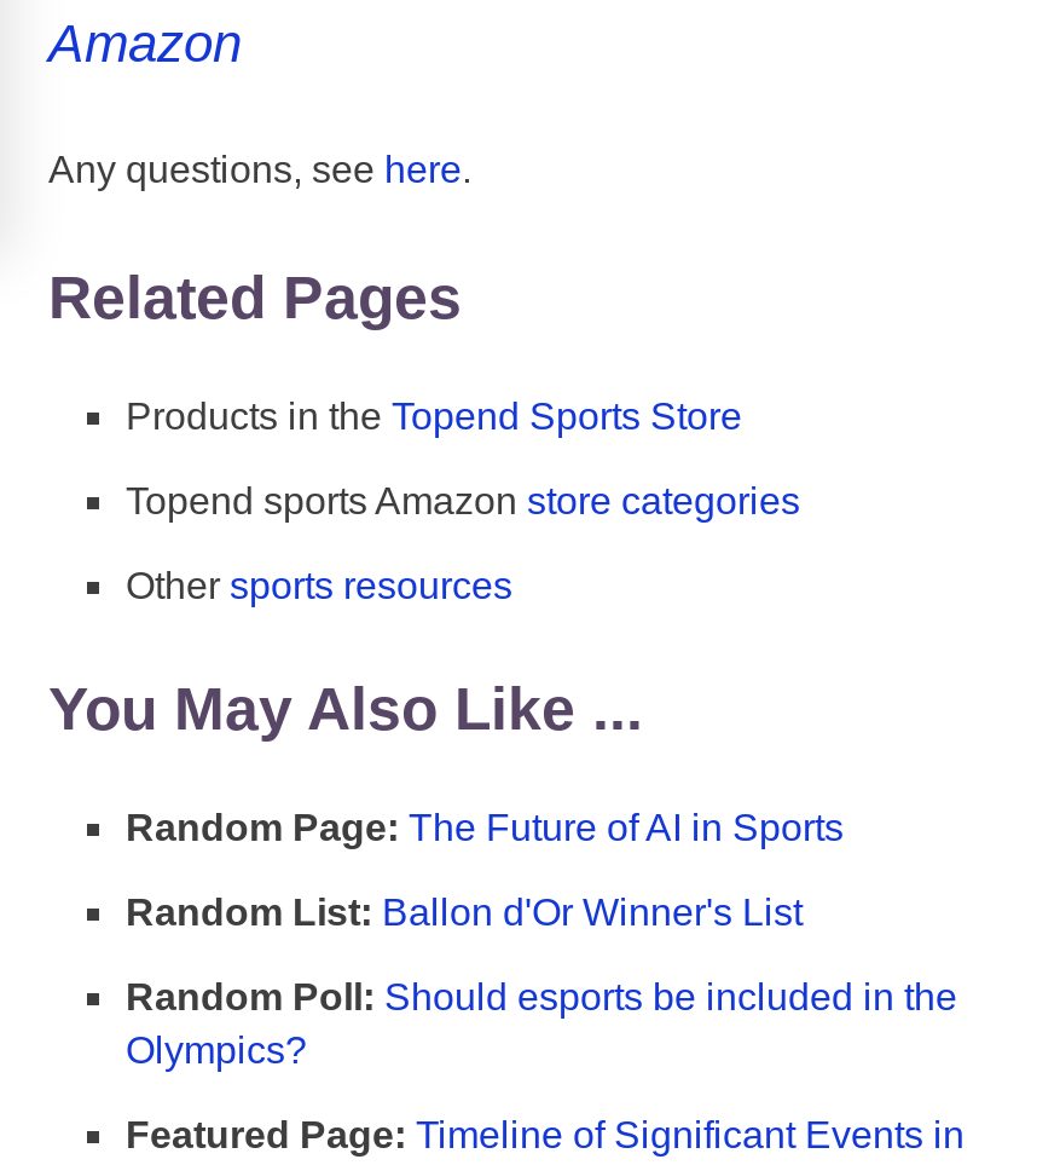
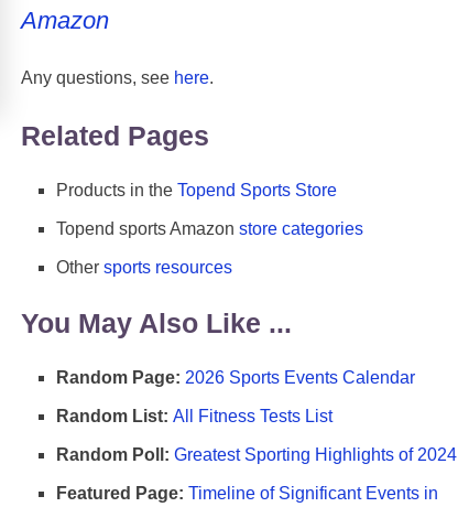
[126,808,844,849] Random Page: The Future of AI in Sports -> [56,368,415,387] Random Page: 2026 Sports Events Calendar
[126,892,803,933] Random List: Ballon d'Or Winner's List -> [56,407,332,426] Random List: All Fitness Tests List
[126,976,957,1070] Random Poll: Should esports be included in the | Olympics? -> [56,445,457,464] Random Poll: Greatest Sporting Highlights of 2024

